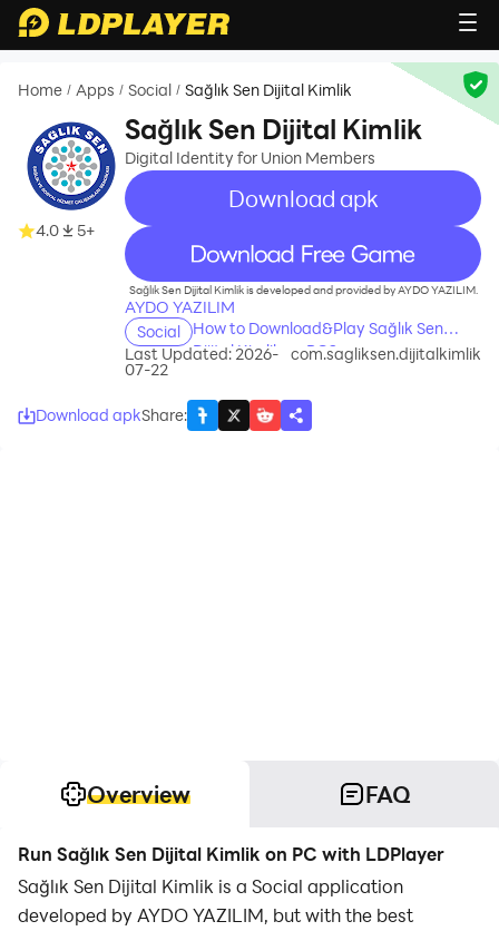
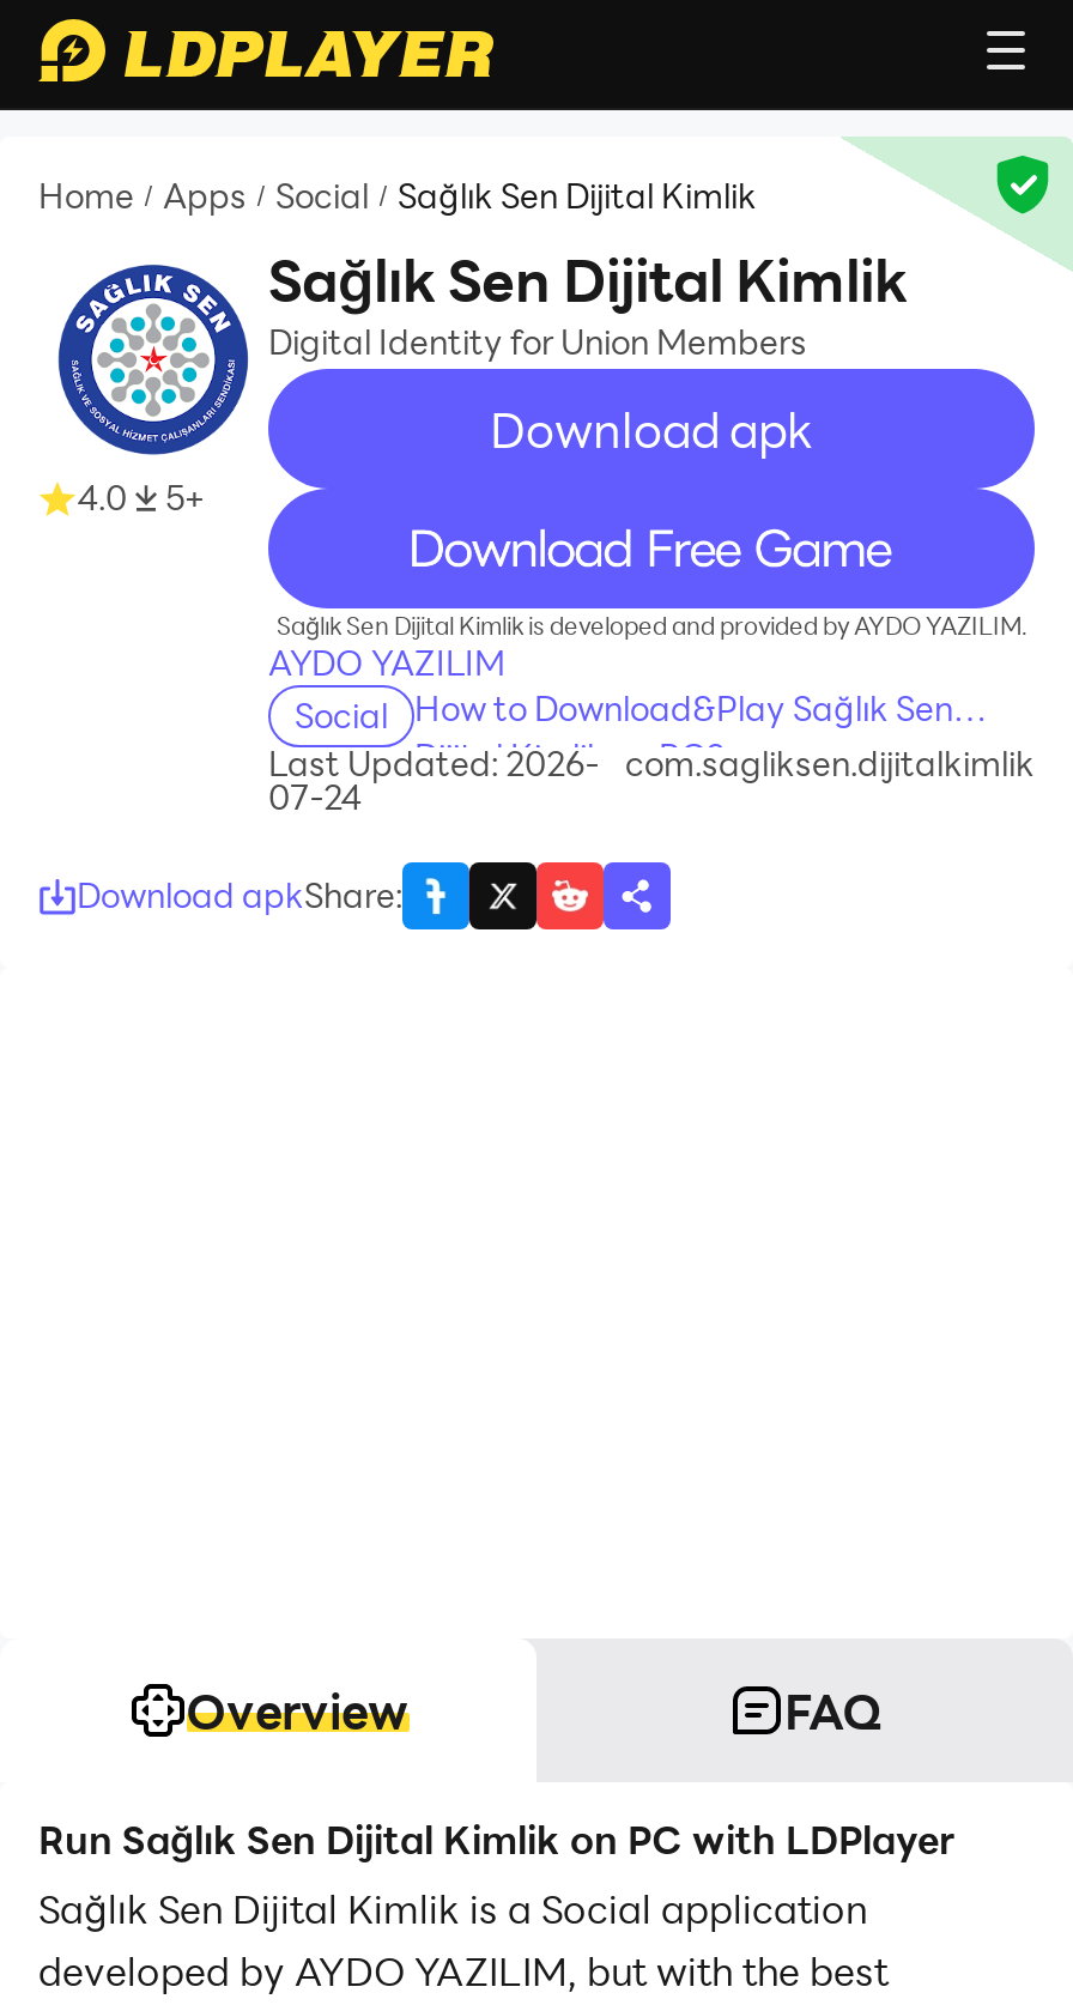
[125,359,168,380] 07-22 -> [268,774,362,819] 07-24

